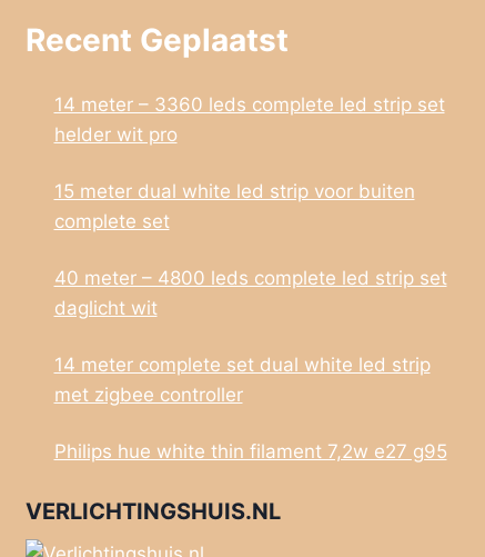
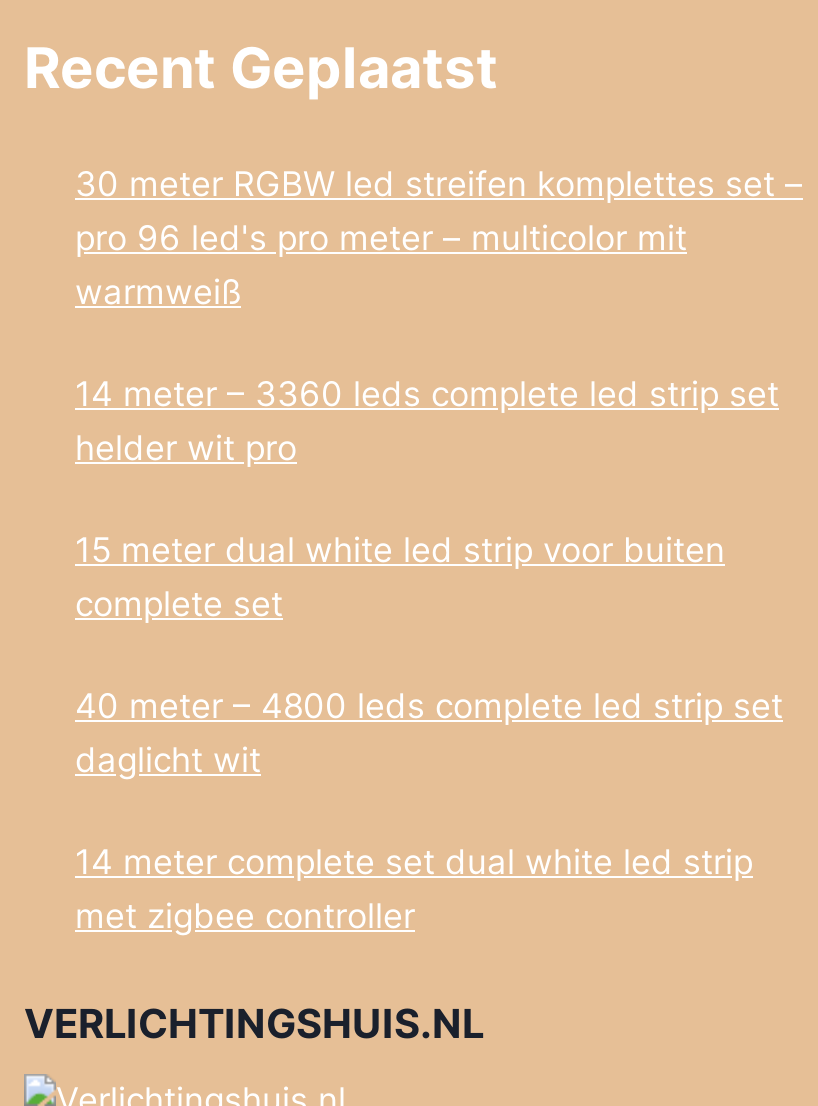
none -> [75,163,803,311] 30 meter RGBW led streifen komplettes set – | pro 96 led's pro meter – multicolor mit | warmweiß
moved [54,93,447,405] -> [75,373,783,935]: 14 meter – 3360 leds complete led strip set | helder wit pro | 15 meter dual white led strip voor buiten | complete set | 40 meter – 4800 leds complete led strip set | daglicht wit | 14 meter complete set dual white led strip | met zigbee controller
[54,440,447,462] Philips hue white thin filament 7,2w e27 g95 -> none

